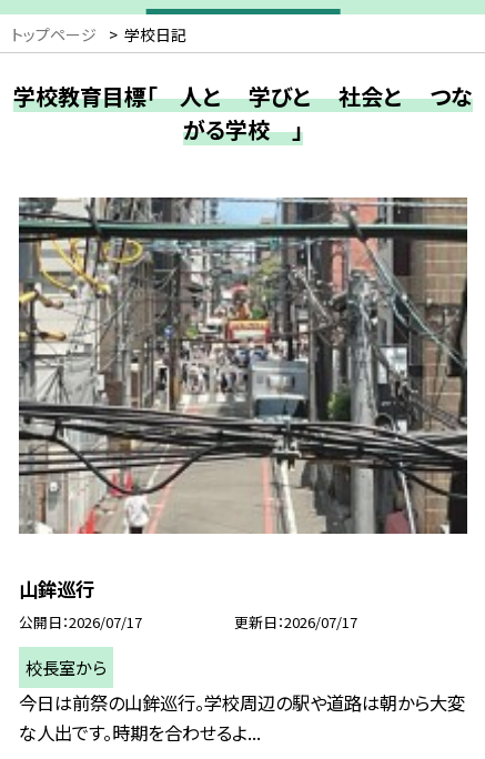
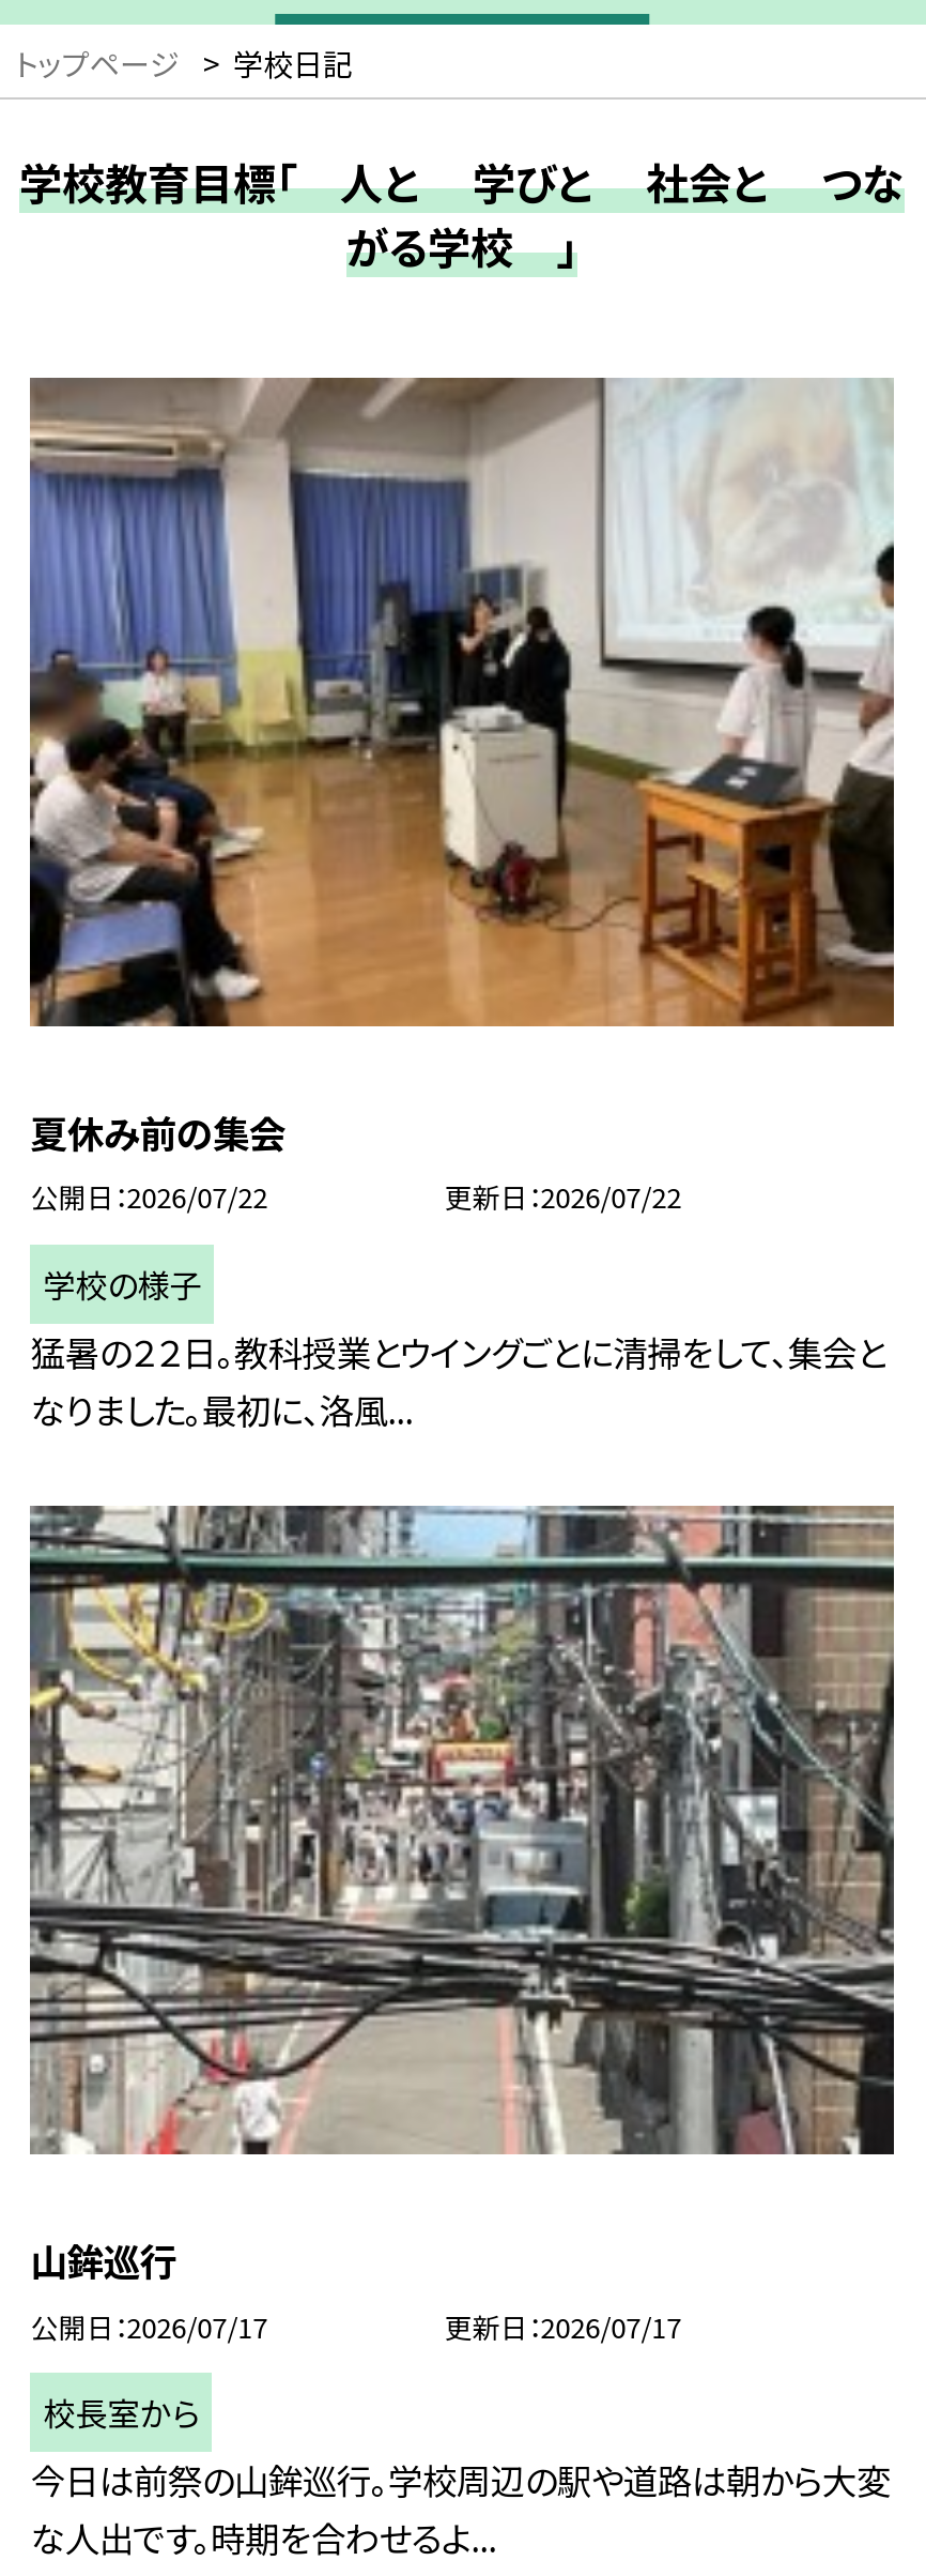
none -> [28,376,894,1434] [image] | 夏休み前の集会 | 公開日 2026/07/22 | 更新日 2026/07/22 | 学校の様子 | 猛暑の２２日。教科授業とウイングごとに清掃をして、集会と | なりました。最初に、洛風...

